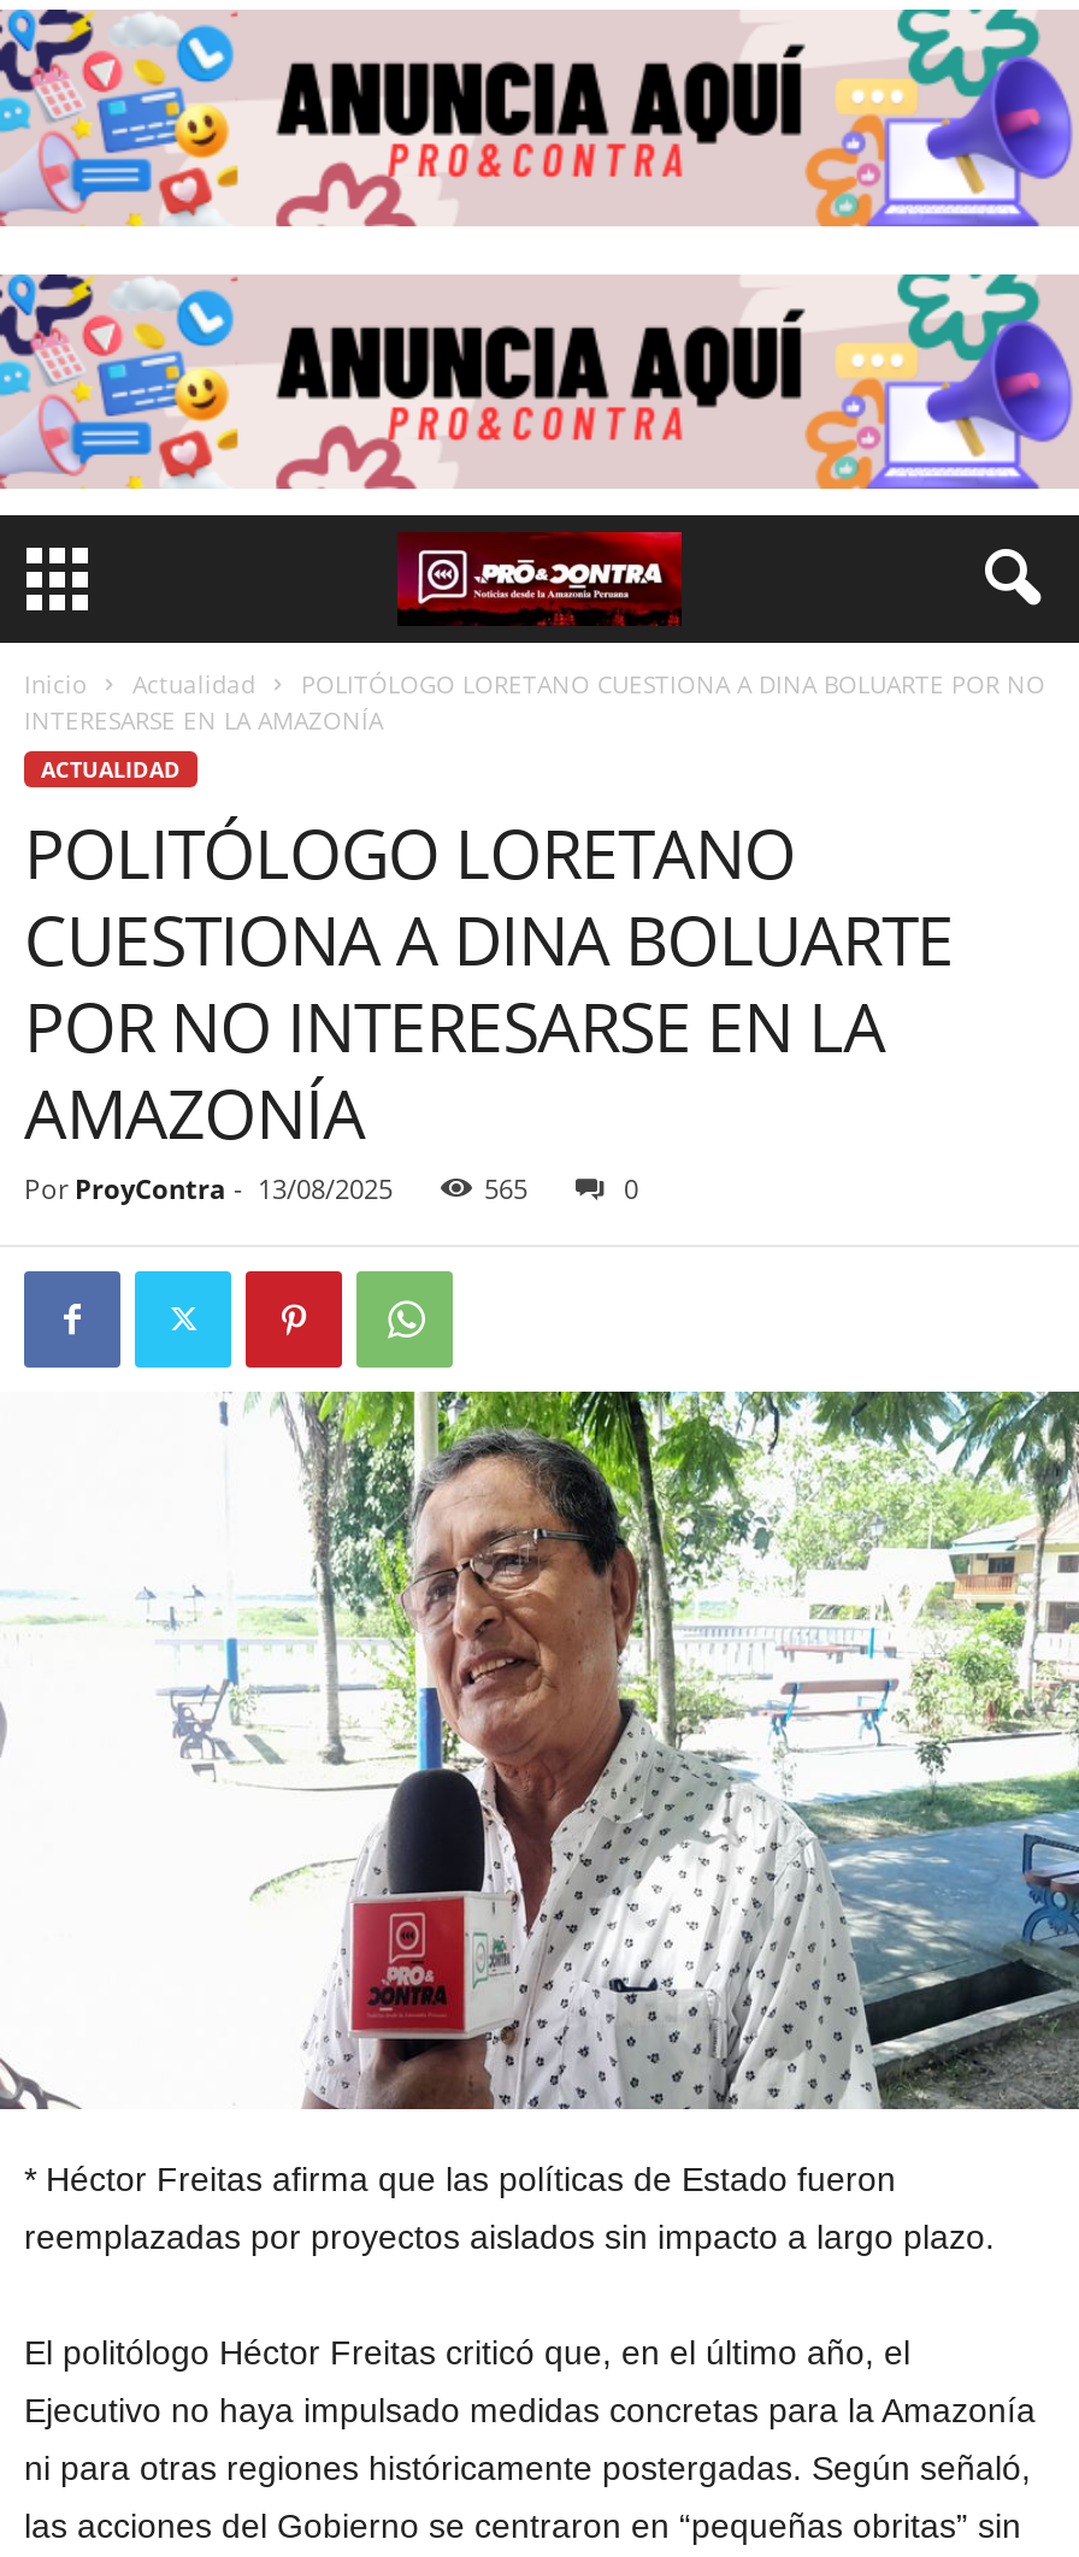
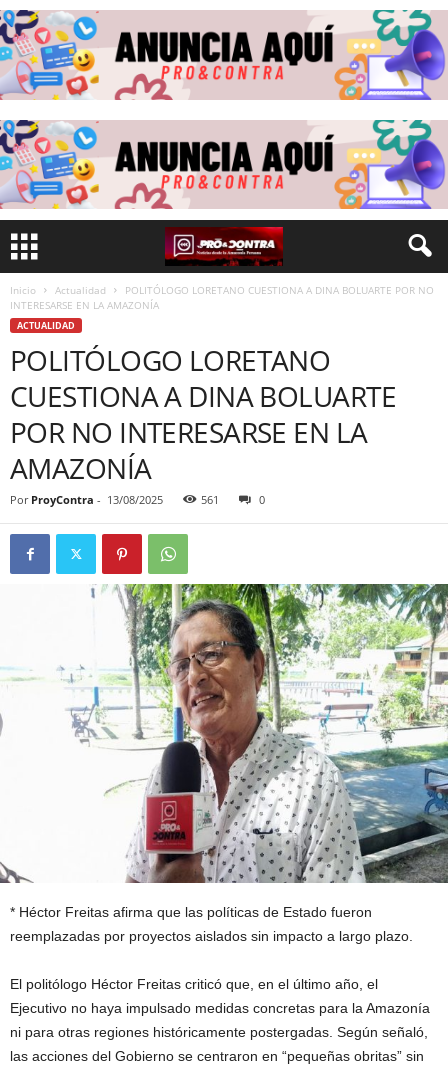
[484,1170,527,1206] 565 -> [201,492,219,507] 561

